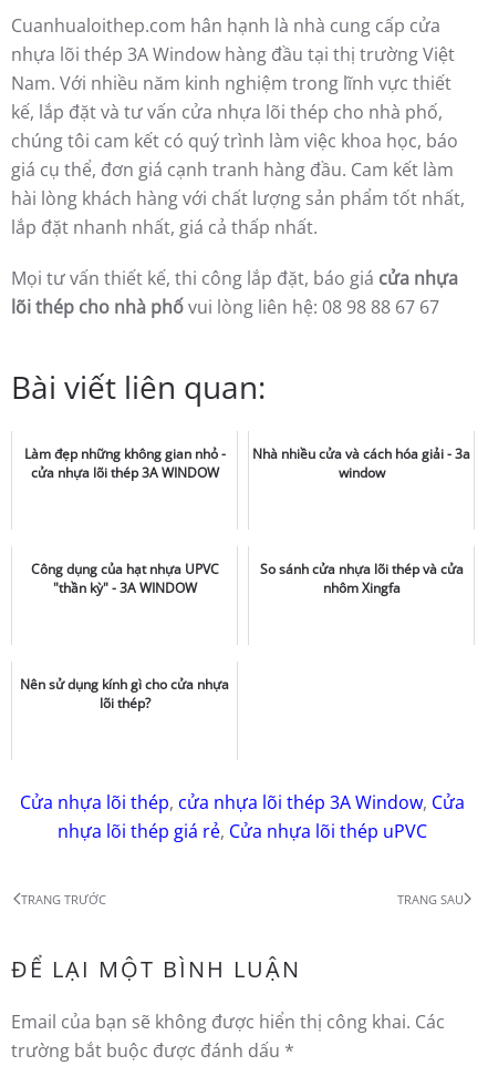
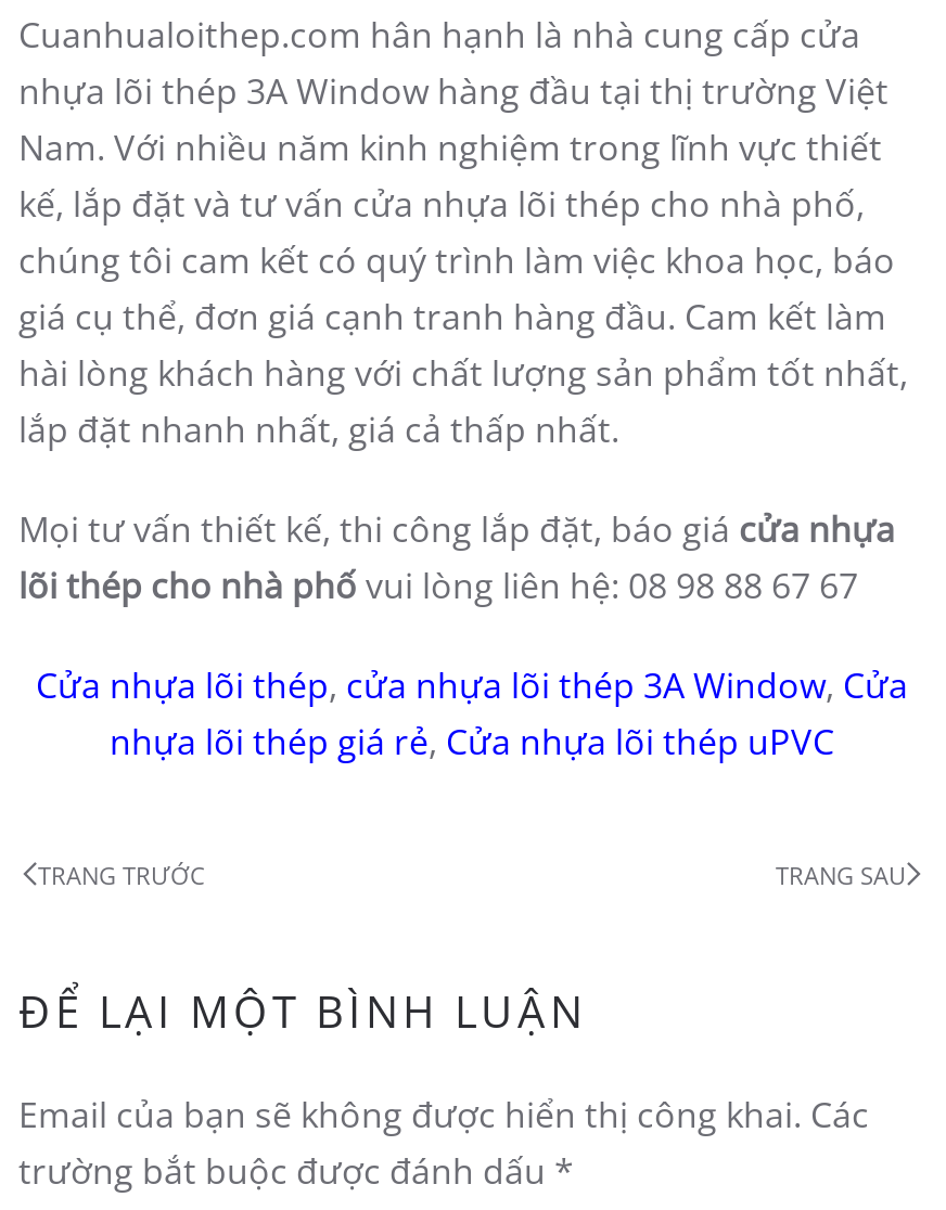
[11,366,266,482] Bài viết liên quan: | Làm đẹp những không gian nhỏ - | cửa nhựa lõi thép 3A WINDOW -> none
[252,444,470,482] Nhà nhiều cửa và cách hóa giải - 3a | window -> none
[30,559,219,597] Công dụng của hạt nhựa UPVC | "thần kỳ" - 3A WINDOW -> none
[259,559,463,597] So sánh cửa nhựa lõi thép và cửa | nhôm Xingfa -> none
[20,675,229,712] Nên sử dụng kính gì cho cửa nhựa | lõi thép? -> none

